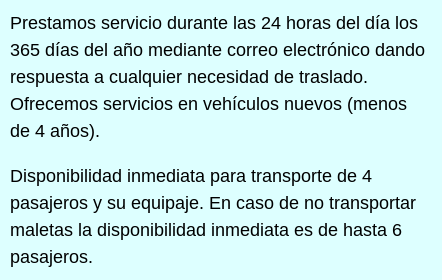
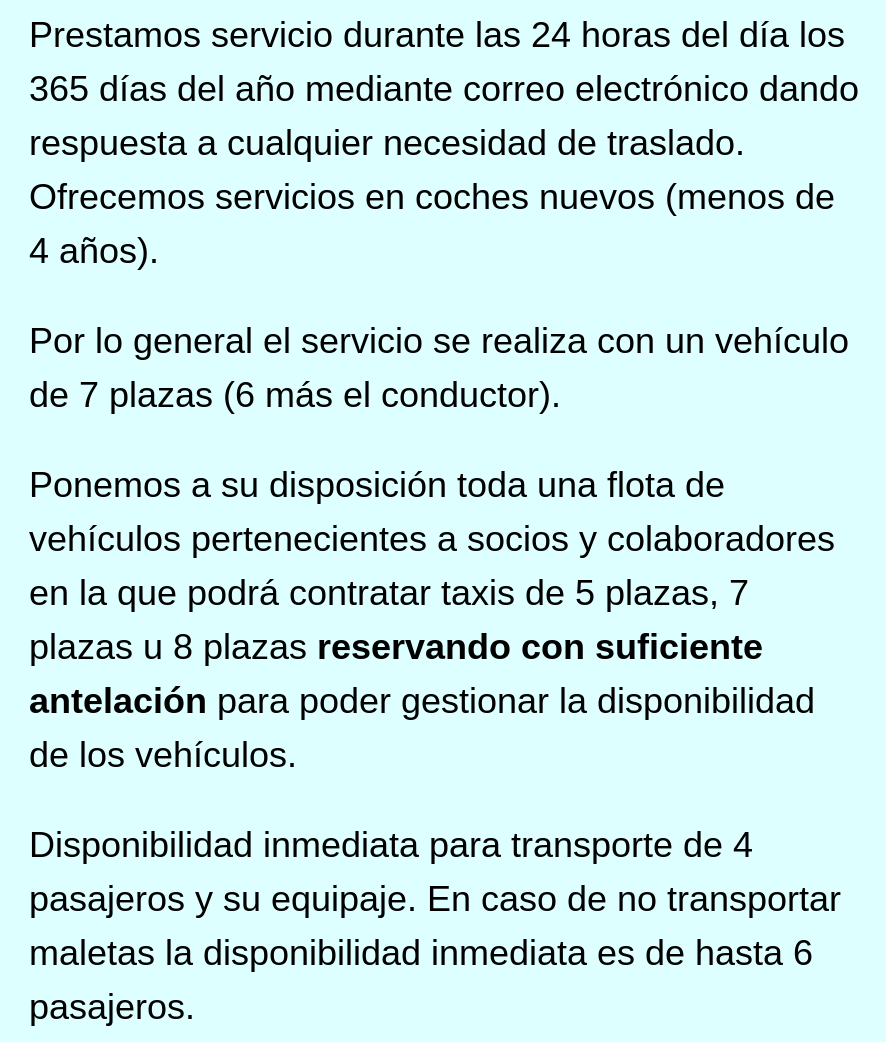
[10,94,407,141] Ofrecemos servicios en vehículos nuevos (menos | de 4 años). -> [29,176,849,774] Ofrecemos servicios en coches nuevos (menos de | 4 años). | Por lo general el servicio se realiza con un vehículo | de 7 plazas (6 más el conductor). | Ponemos a su disposición toda una flota de | vehículos pertenecientes a socios y colaboradores | en la que podrá contratar taxis de 5 plazas, 7 | plazas u 8 plazas reservando con suficiente | antelación para poder gestionar la disponibilidad | de los vehículos.

